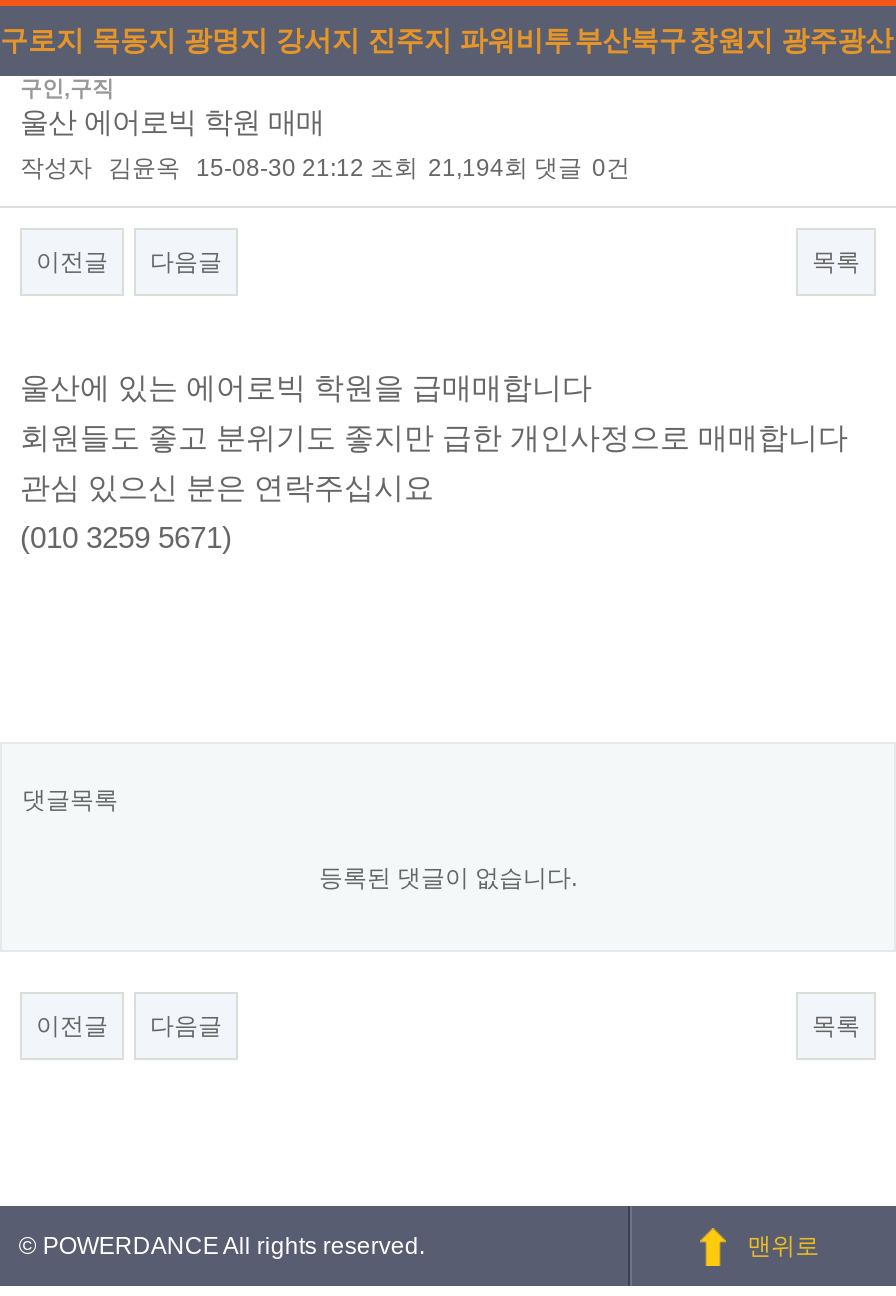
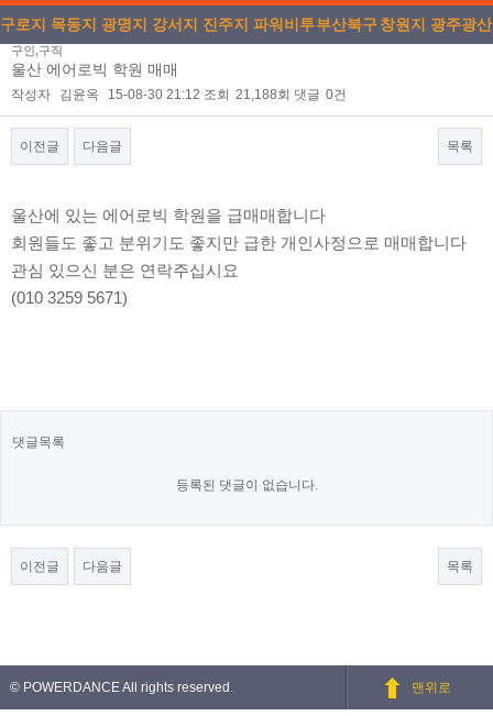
[20,154,630,182] 작성자 김윤옥 15-08-30 21:12 조회 21,194회 댓글 0건 -> [11,87,347,102] 작성자 김윤옥 15-08-30 21:12 조회 21,188회 댓글 0건

